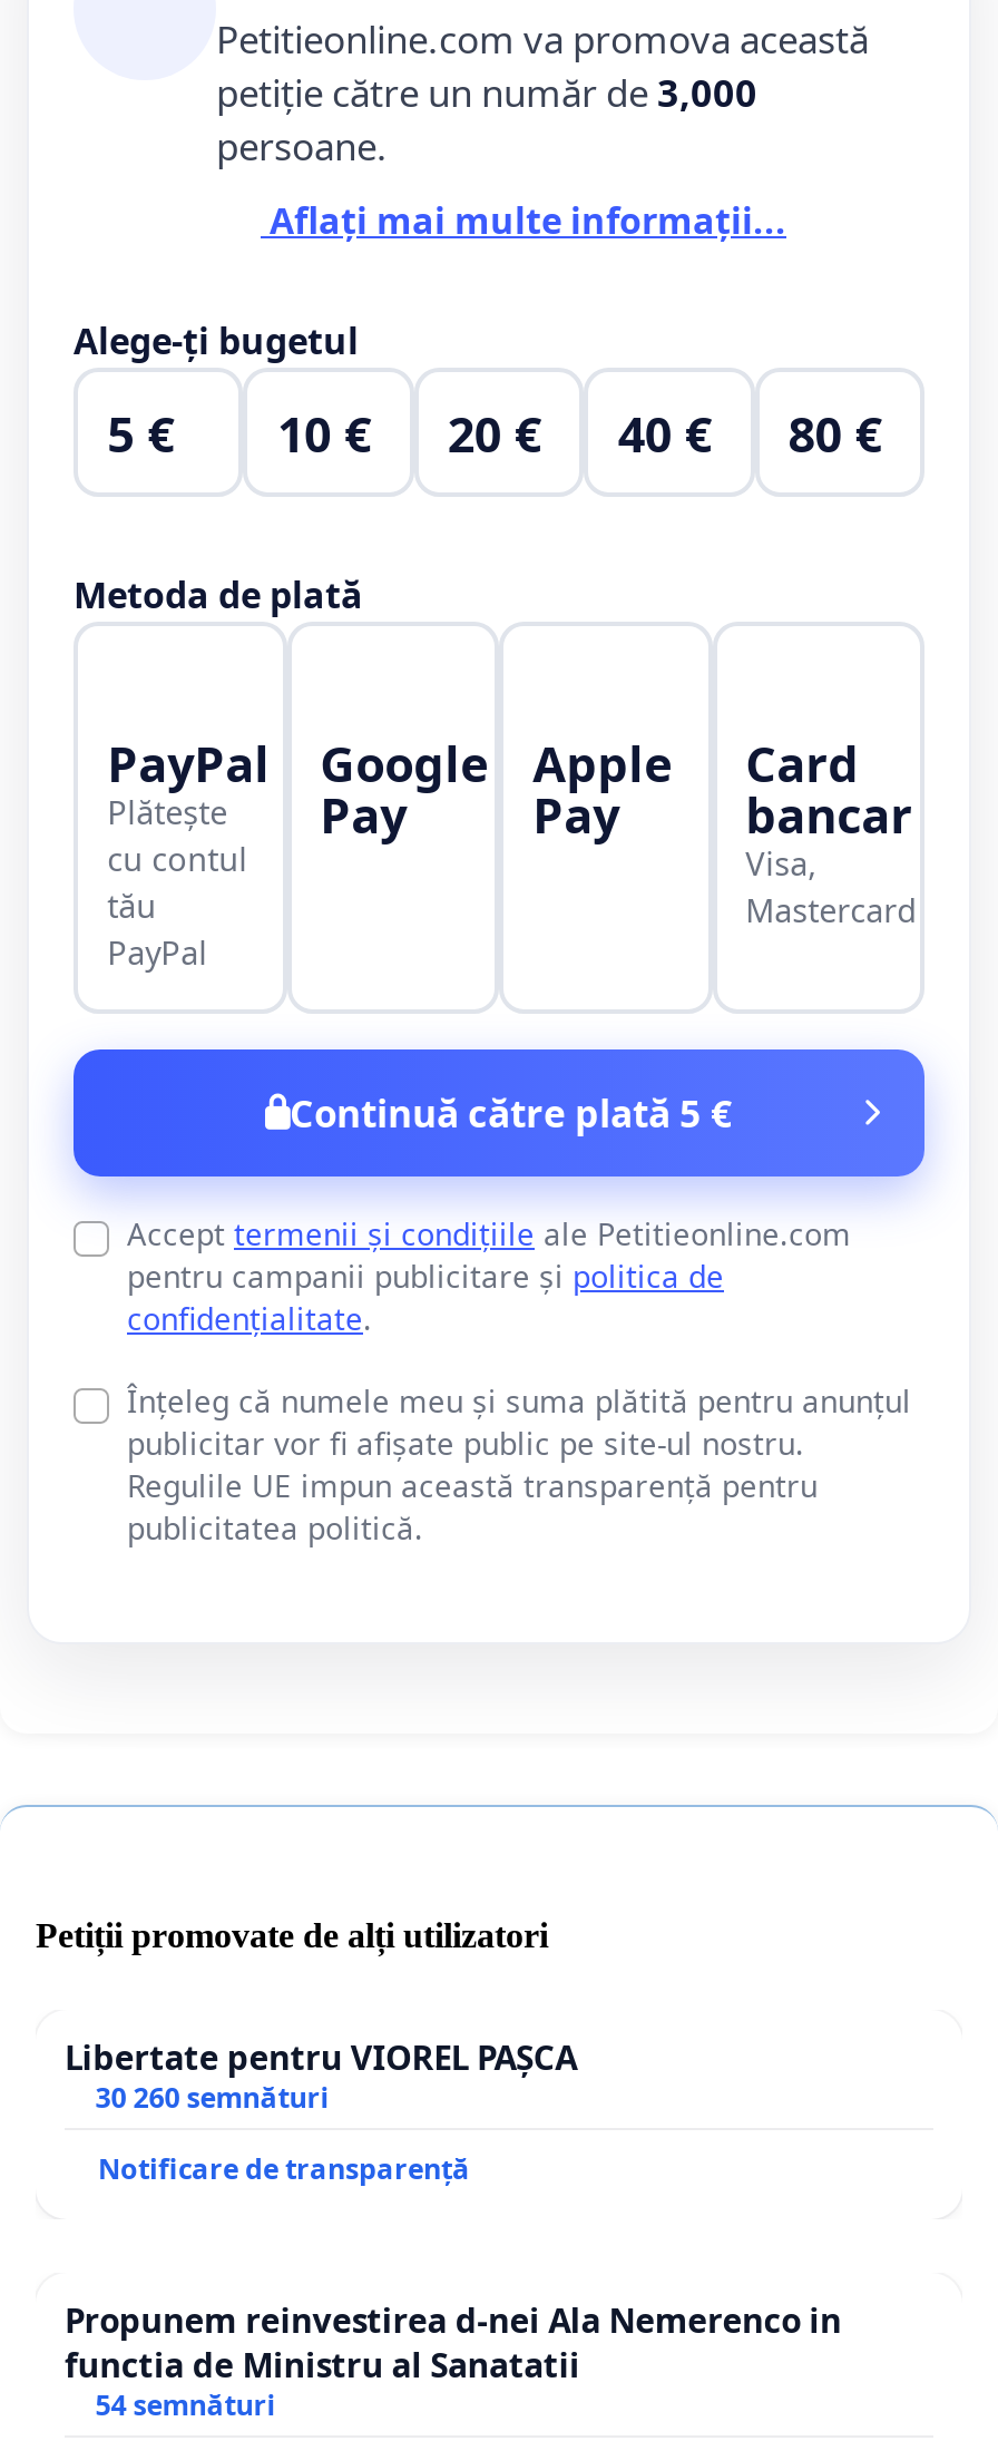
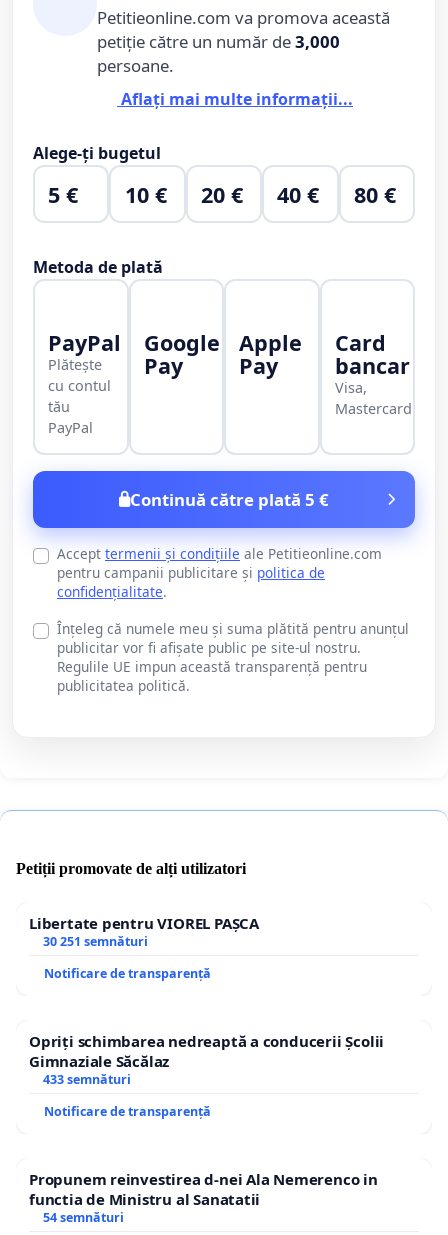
[95,2078,329,2116] 30 260 semnături -> [29,933,384,1088] 30 251 semnături | Notificare de transparență | Opriți schimbarea nedreaptă a conducerii Școlii | Gimnaziale Săcălaz | 433 semnături

